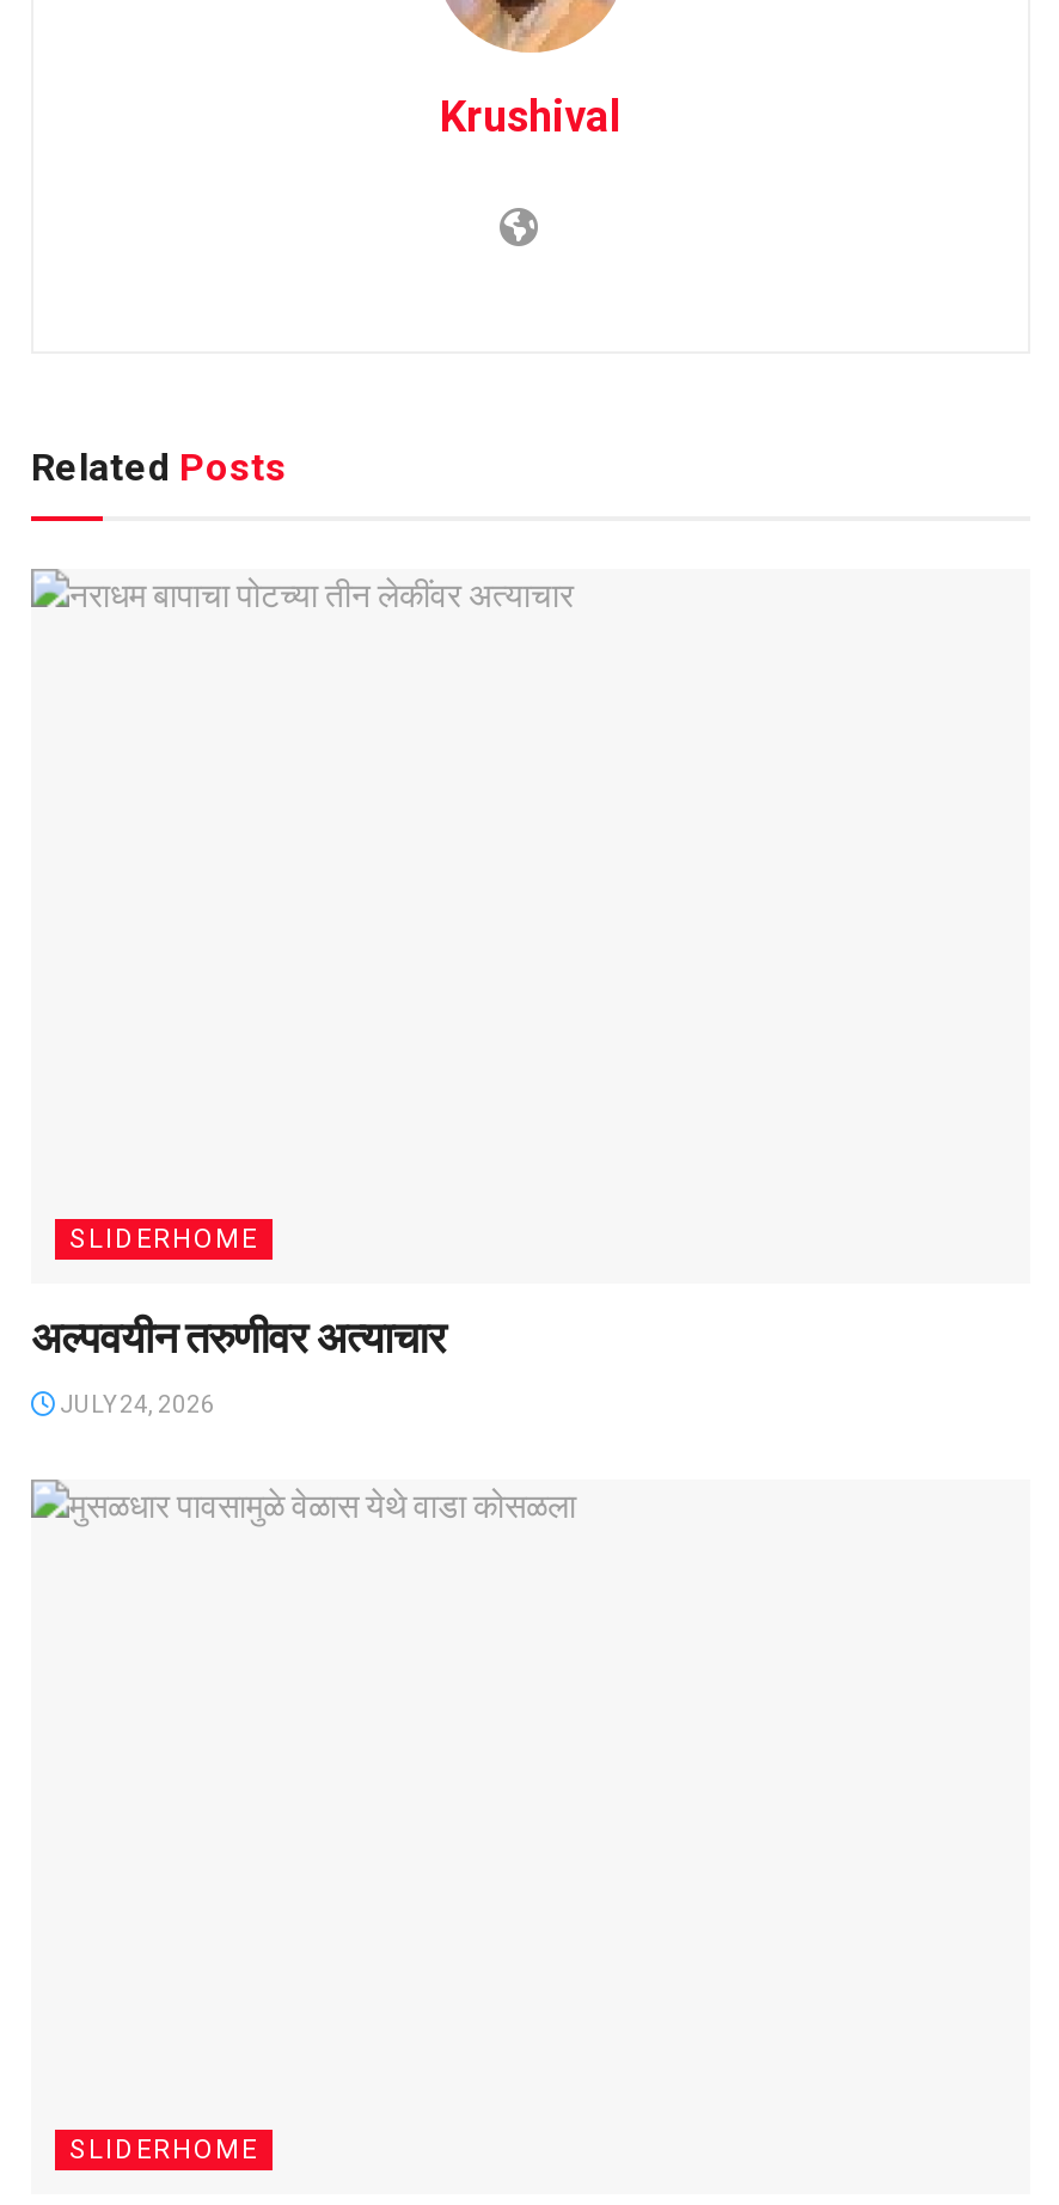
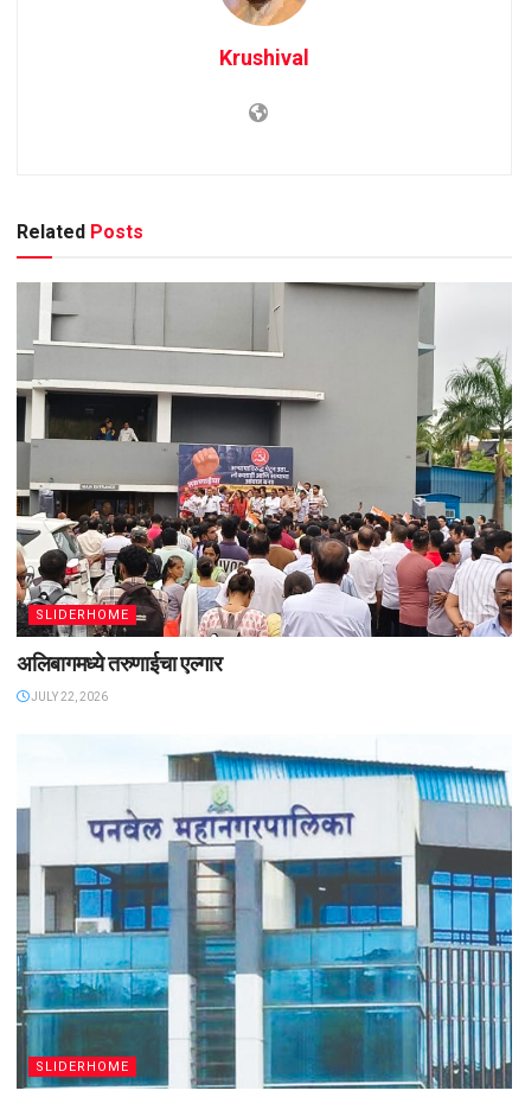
none -> [15,281,513,638] [image]
none -> [15,735,513,1090] [image]
[31,1312,446,1362] अल्पवयीन तरुणीवर अत्याचार -> [17,651,222,676] अलिबागमध्ये तरुणाईचा एल्गार
[55,1391,215,1417] JULY 24, 2026 -> [28,690,108,703] JULY 22, 2026

